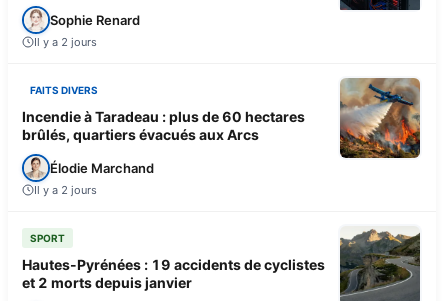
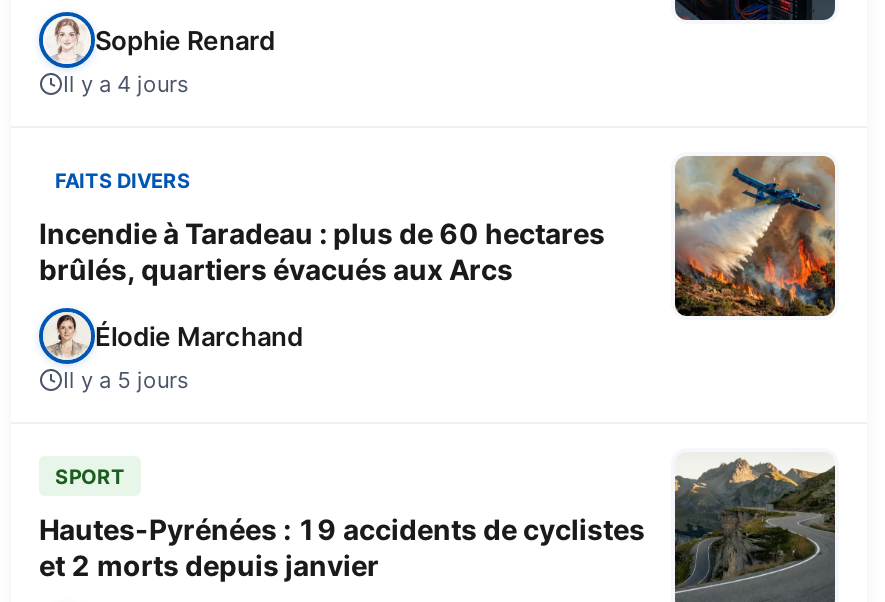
[34,35,97,49] Il y a 2 jours -> [63,69,189,97] Il y a 4 jours
[34,183,97,197] Il y a 2 jours -> [63,365,189,393] Il y a 5 jours

